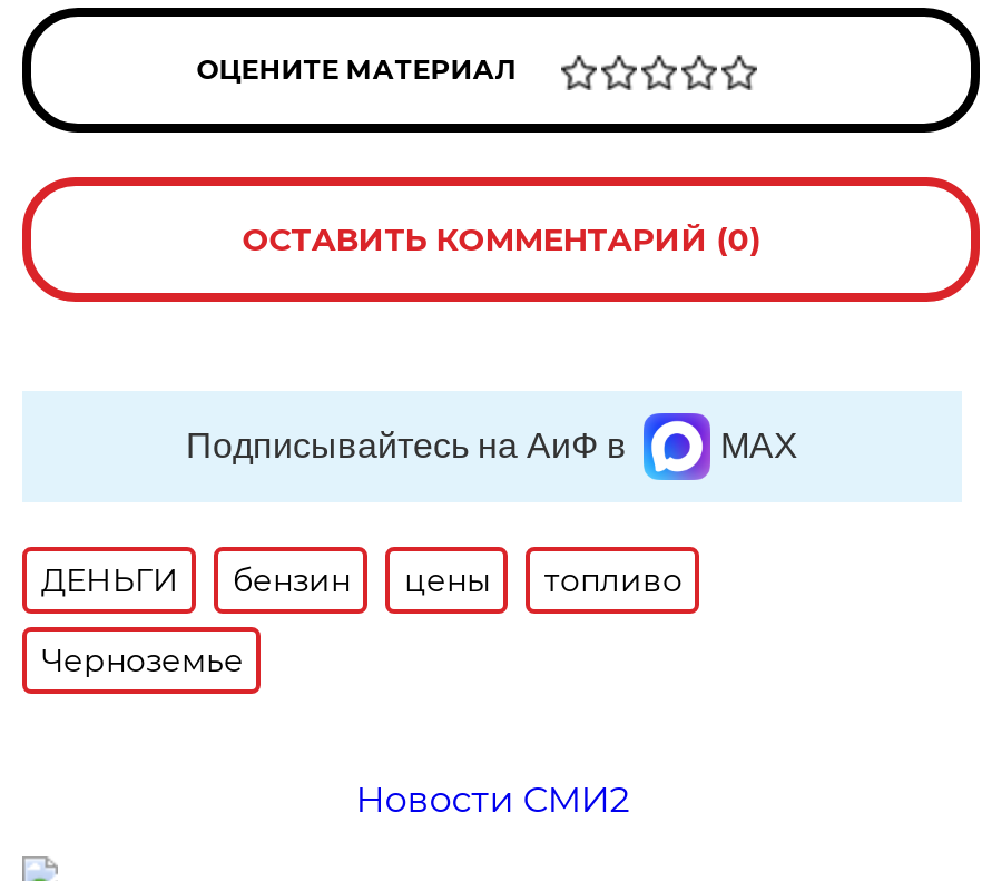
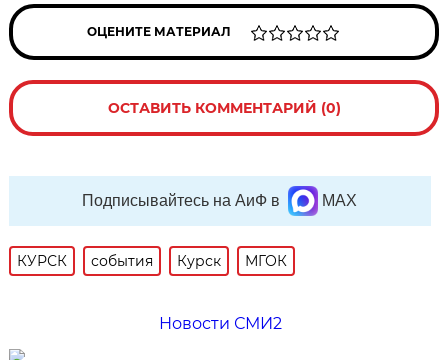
[41,560,682,680] ДЕНЬГИ | бензин | цены | топливо | Черноземье -> [17,252,287,270] КУРСК | события | Курск | МГОК

